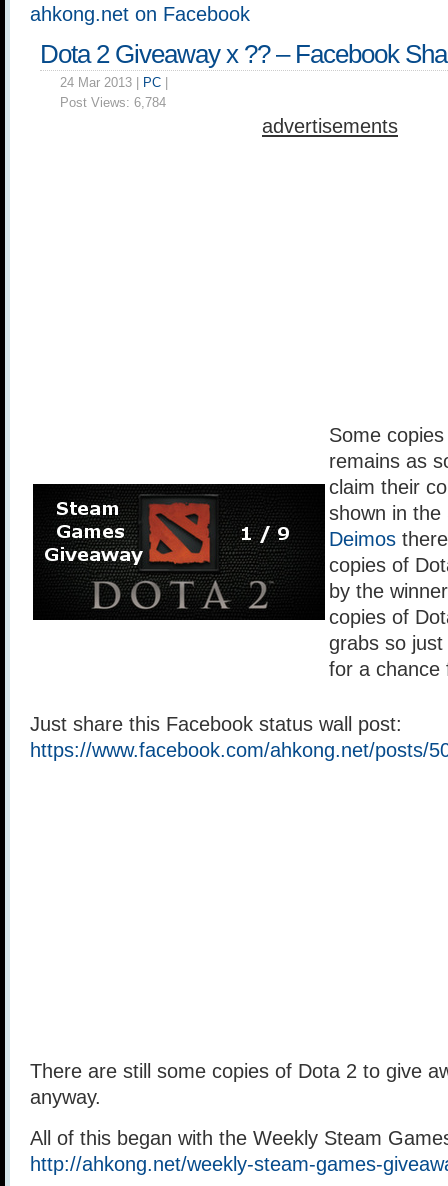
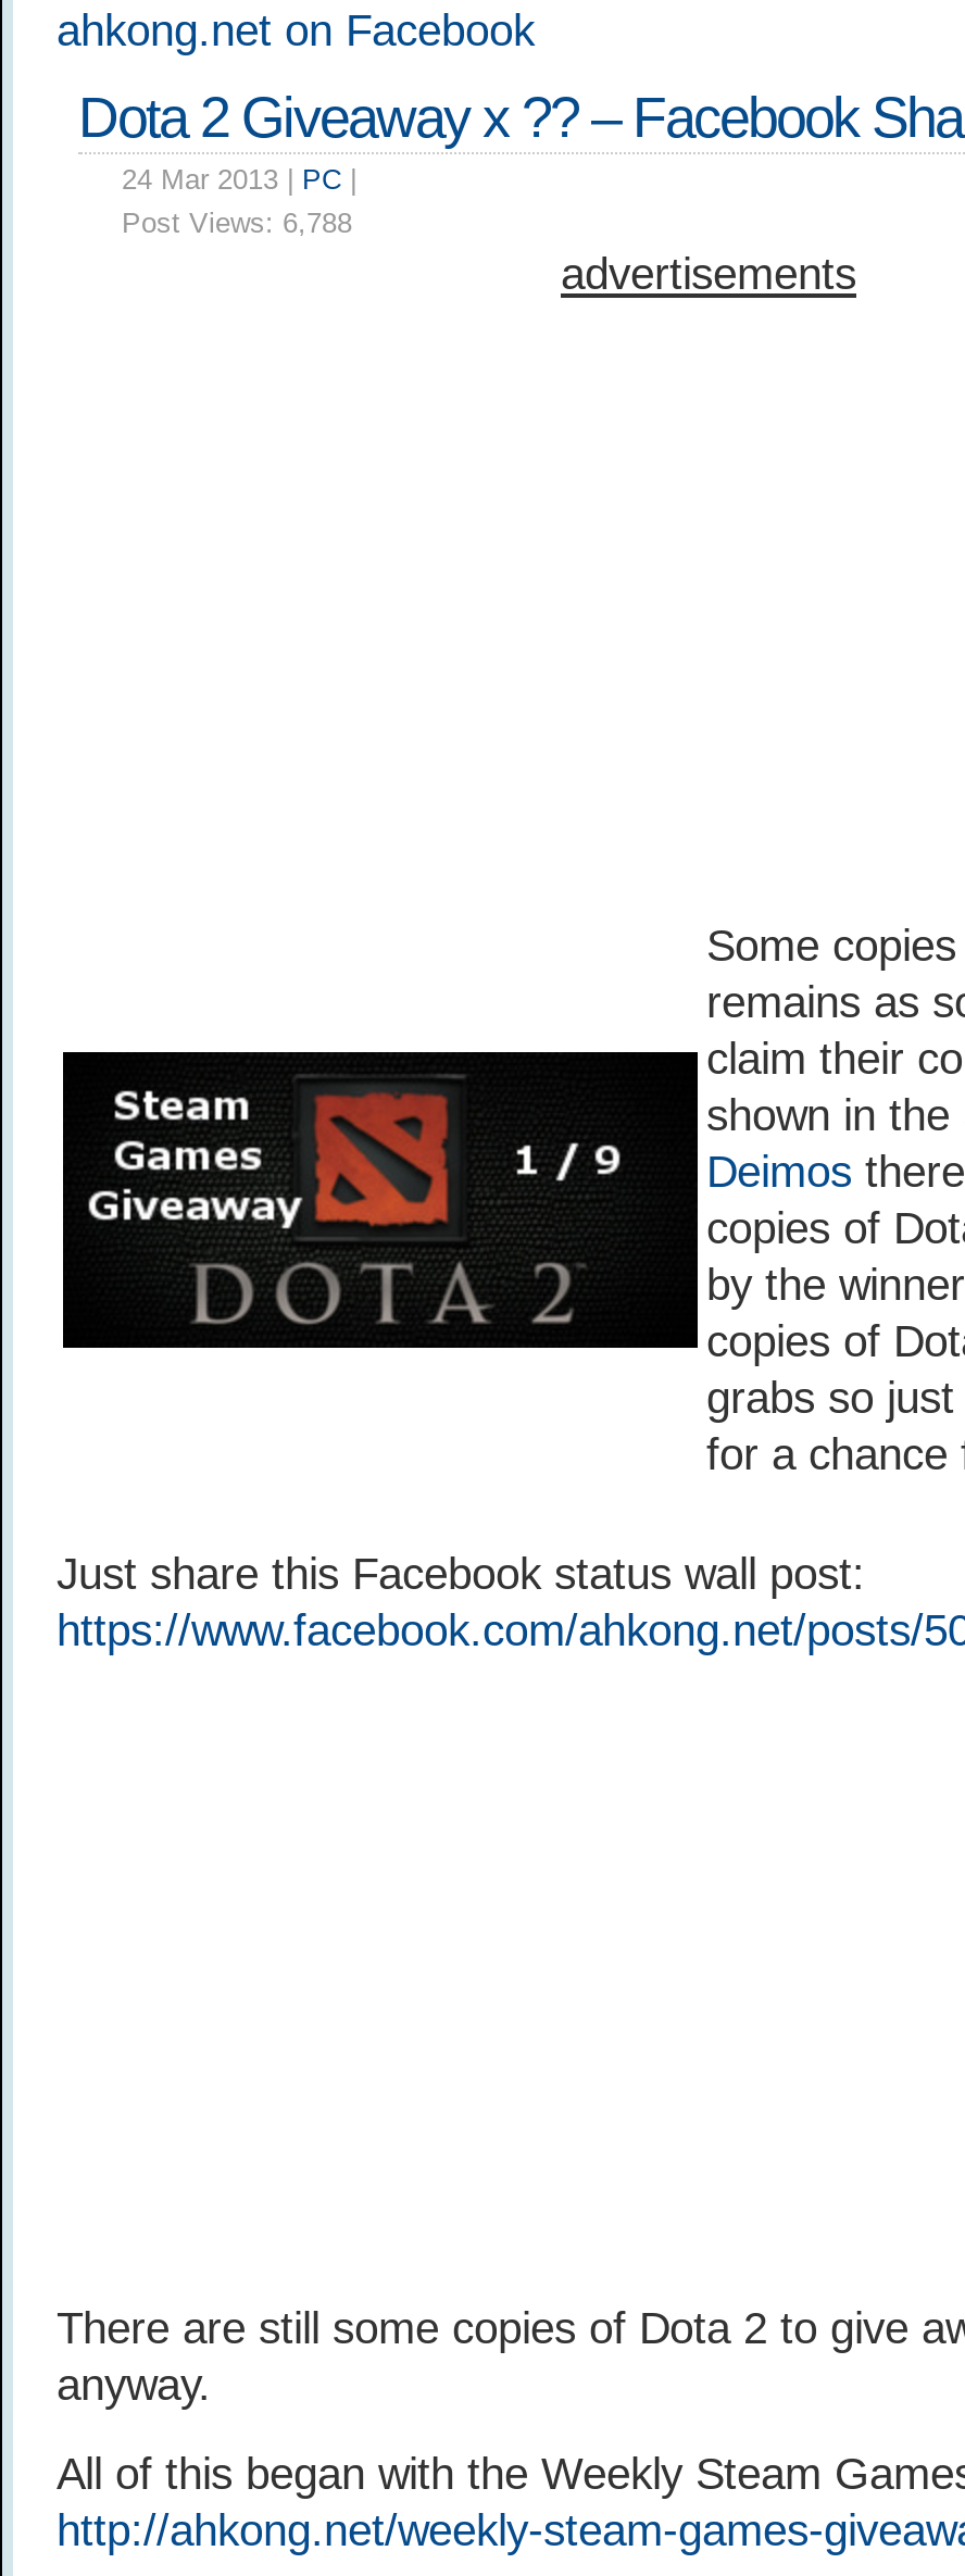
[60,95,166,110] Post Views: 6,784 -> [122,207,352,239] Post Views: 6,788

